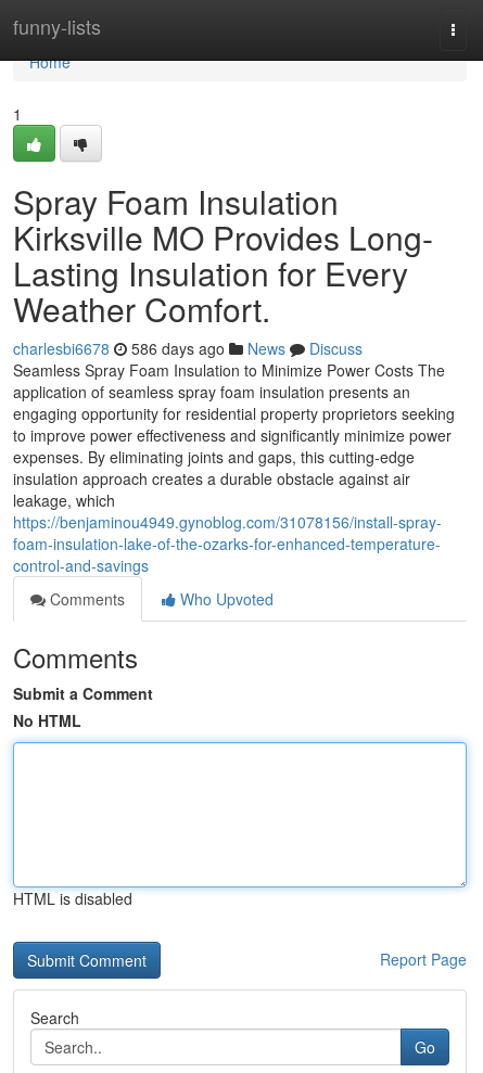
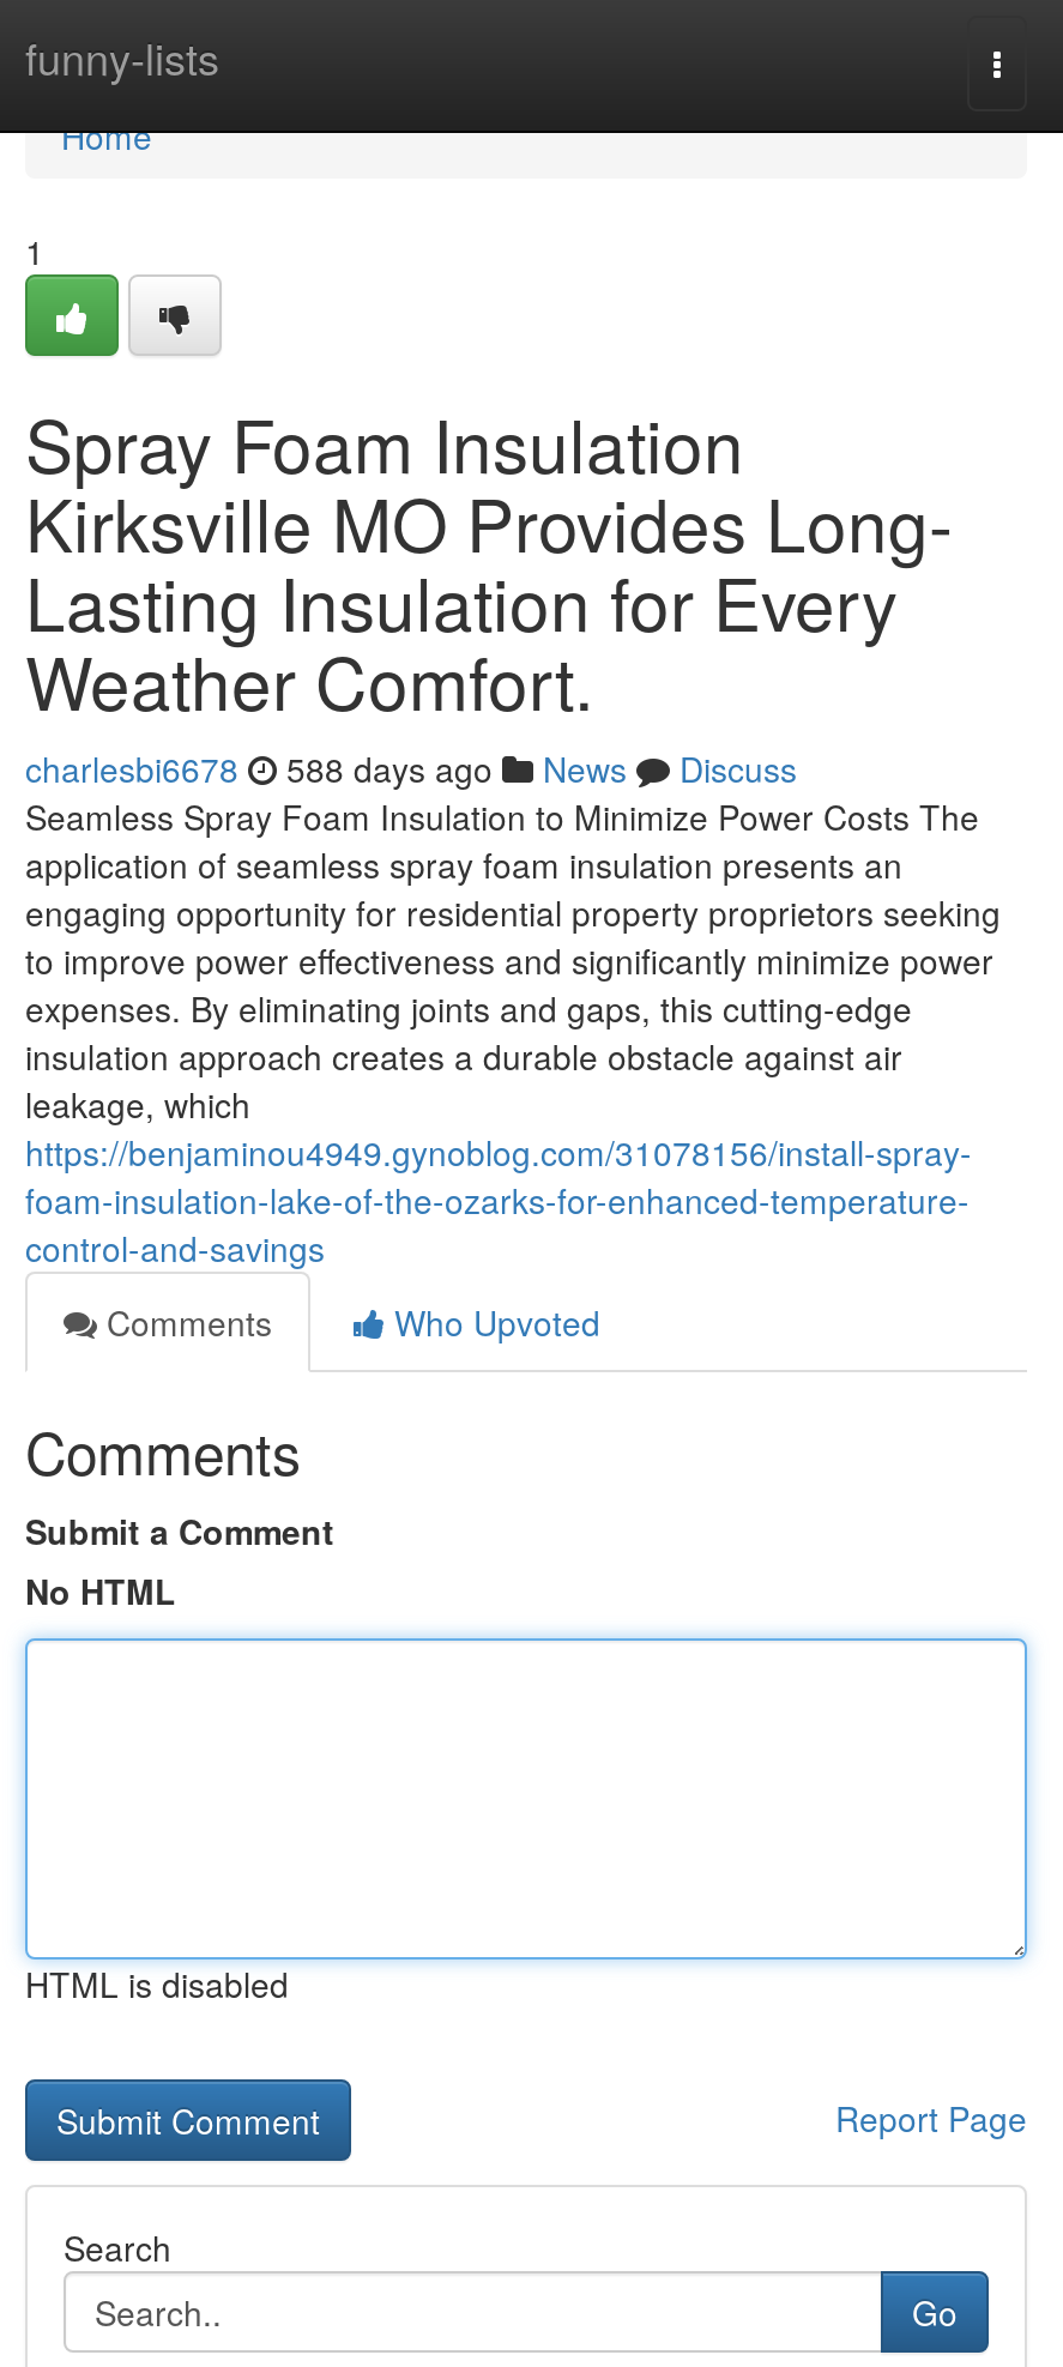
[13,337,363,359] charlesbi6678 586 days ago News Discuss -> [25,744,797,792] charlesbi6678 588 days ago News Discuss

